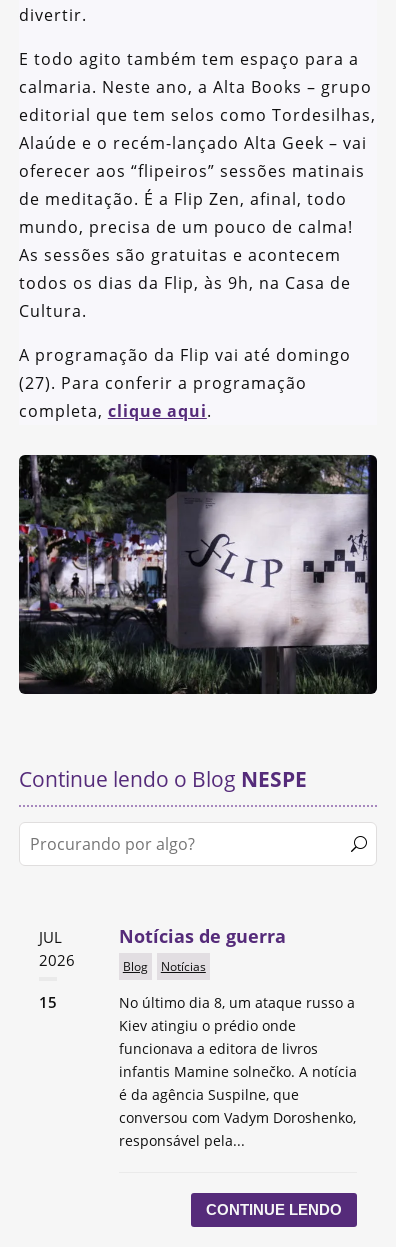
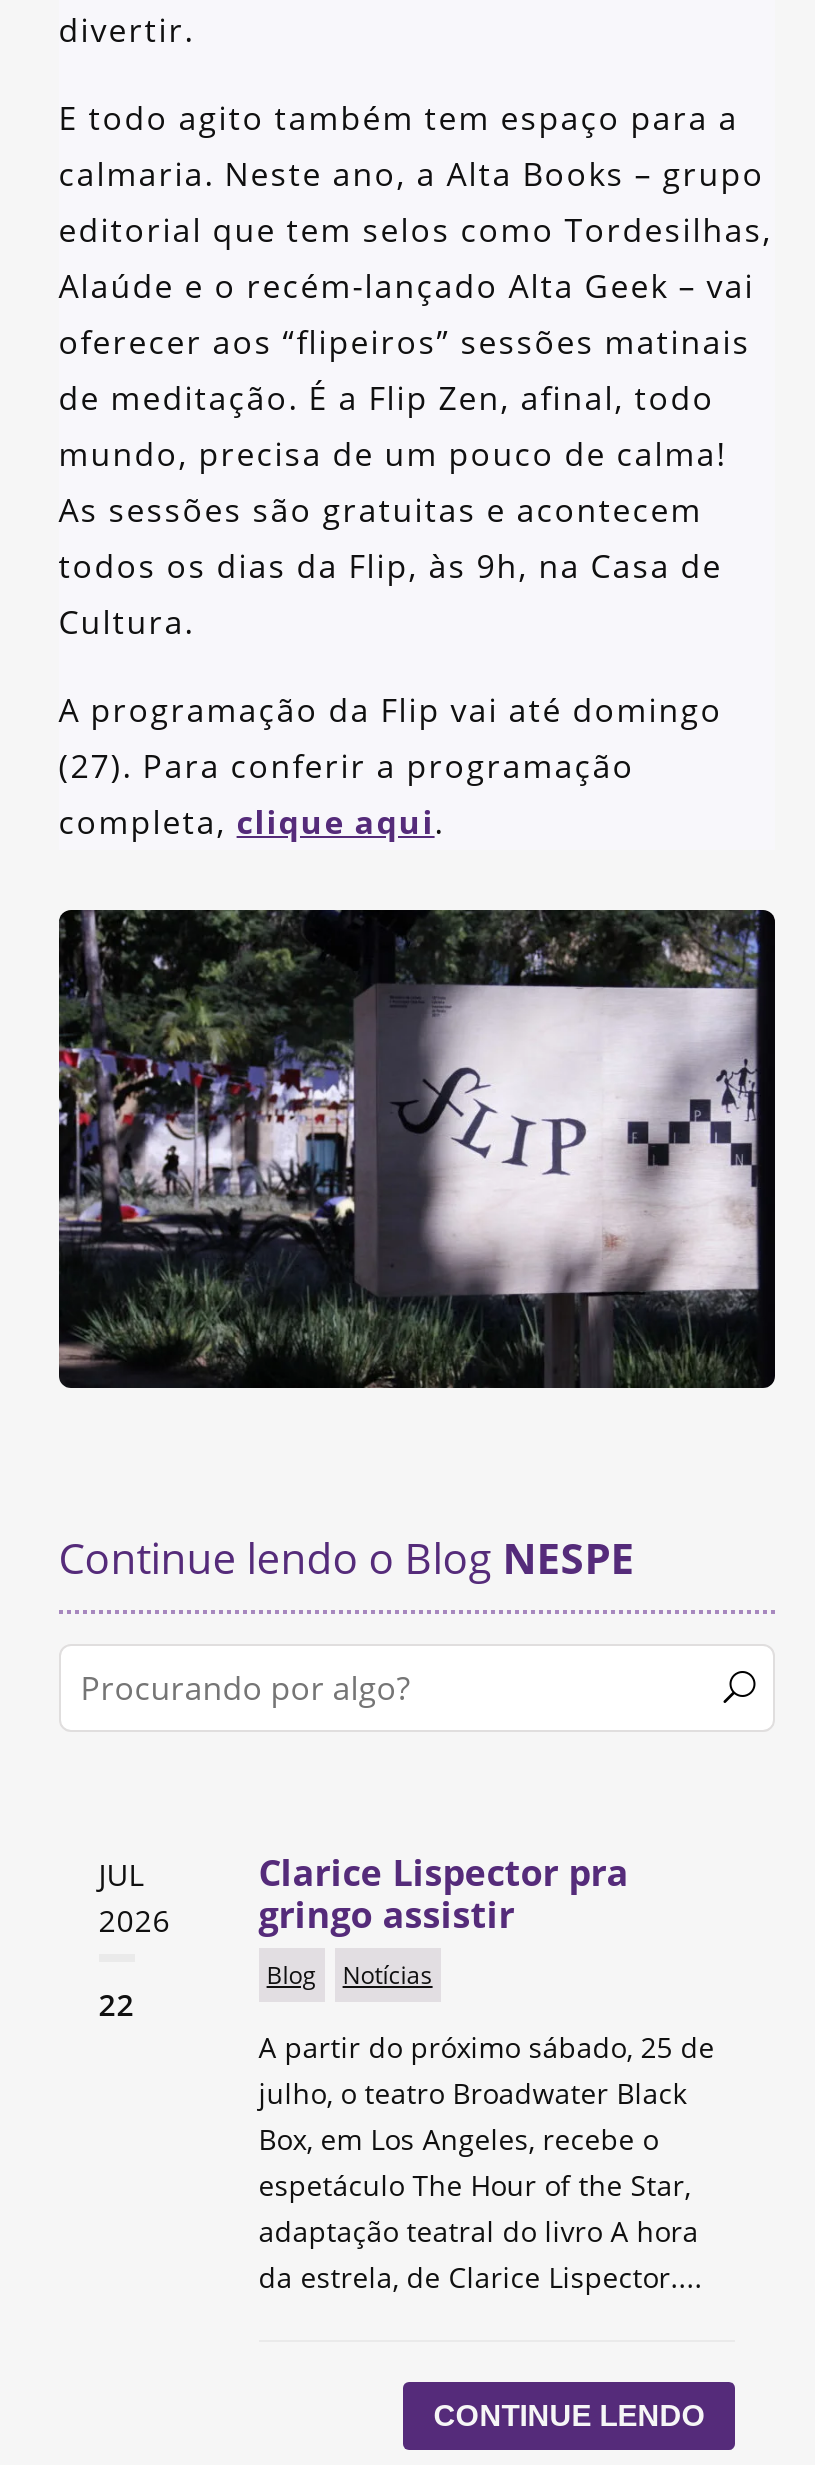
[119,924,286,948] Notícias de guerra -> [259,1848,629,1938] Clarice Lispector pra | gringo assistir
moved [123,958,206,975] -> [267,1958,433,1992]: Blog | Notícias
[39,992,57,1012] 15 -> [99,1984,135,2024] 22
[119,993,357,1150] No último dia 8, um ataque russo a | Kiev atingiu o prédio onde | funcionava a editora de livros | infantis Mamine solnečko. A notícia | é da agência Suspilne, que | conversou com Vadym Doroshenko, | responsável pela... -> [259,2028,715,2296] A partir do próximo sábado, 25 de | julho, o teatro Broadwater Black | Box, em Los Angeles, recebe o | espetáculo The Hour of the Star, | adaptação teatral do livro A hora | da estrela, de Clarice Lispector....

